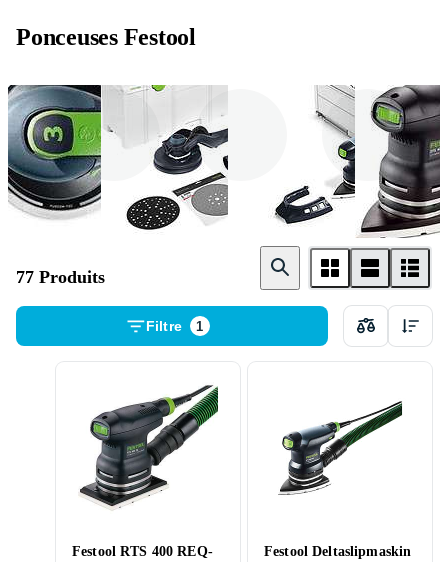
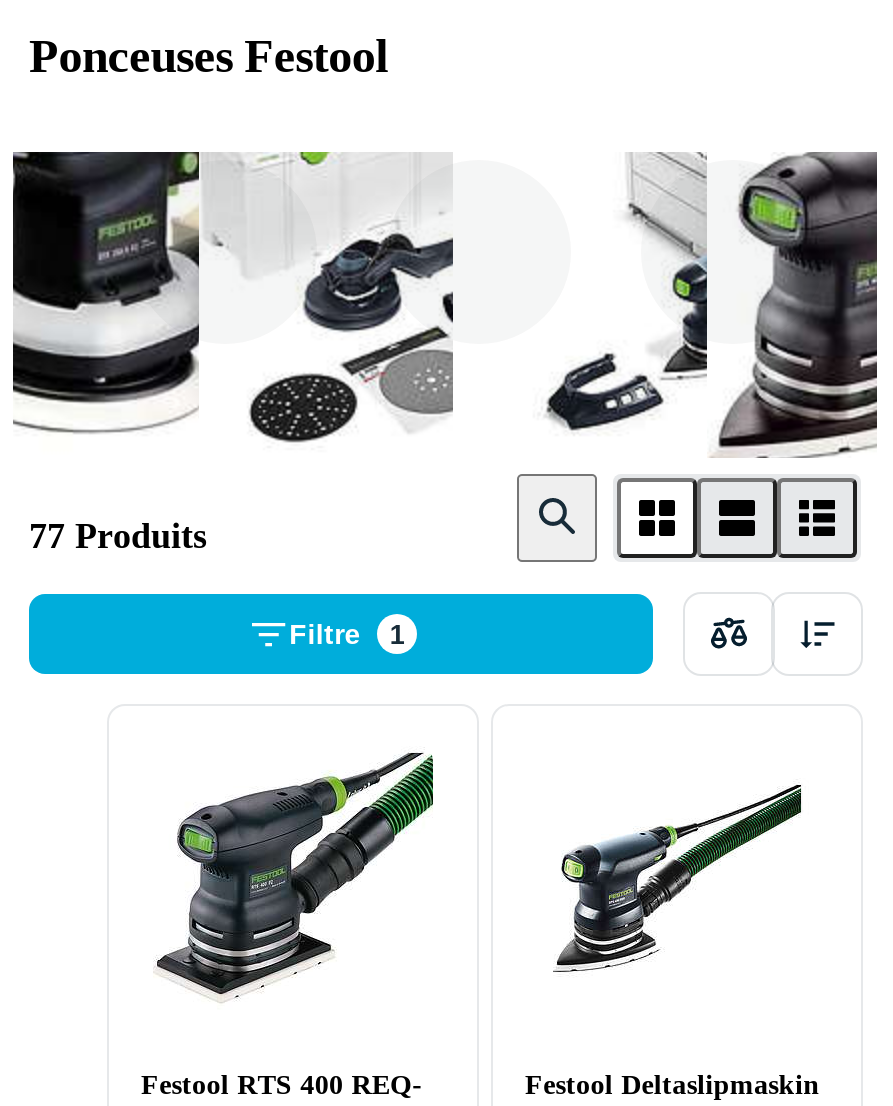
[7,85,102,225] [image] -> [11,150,201,434] [image]

